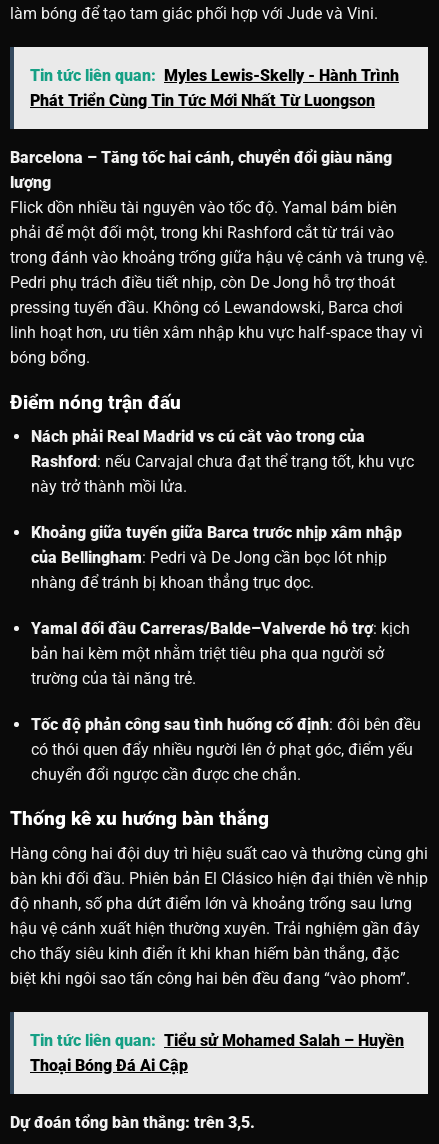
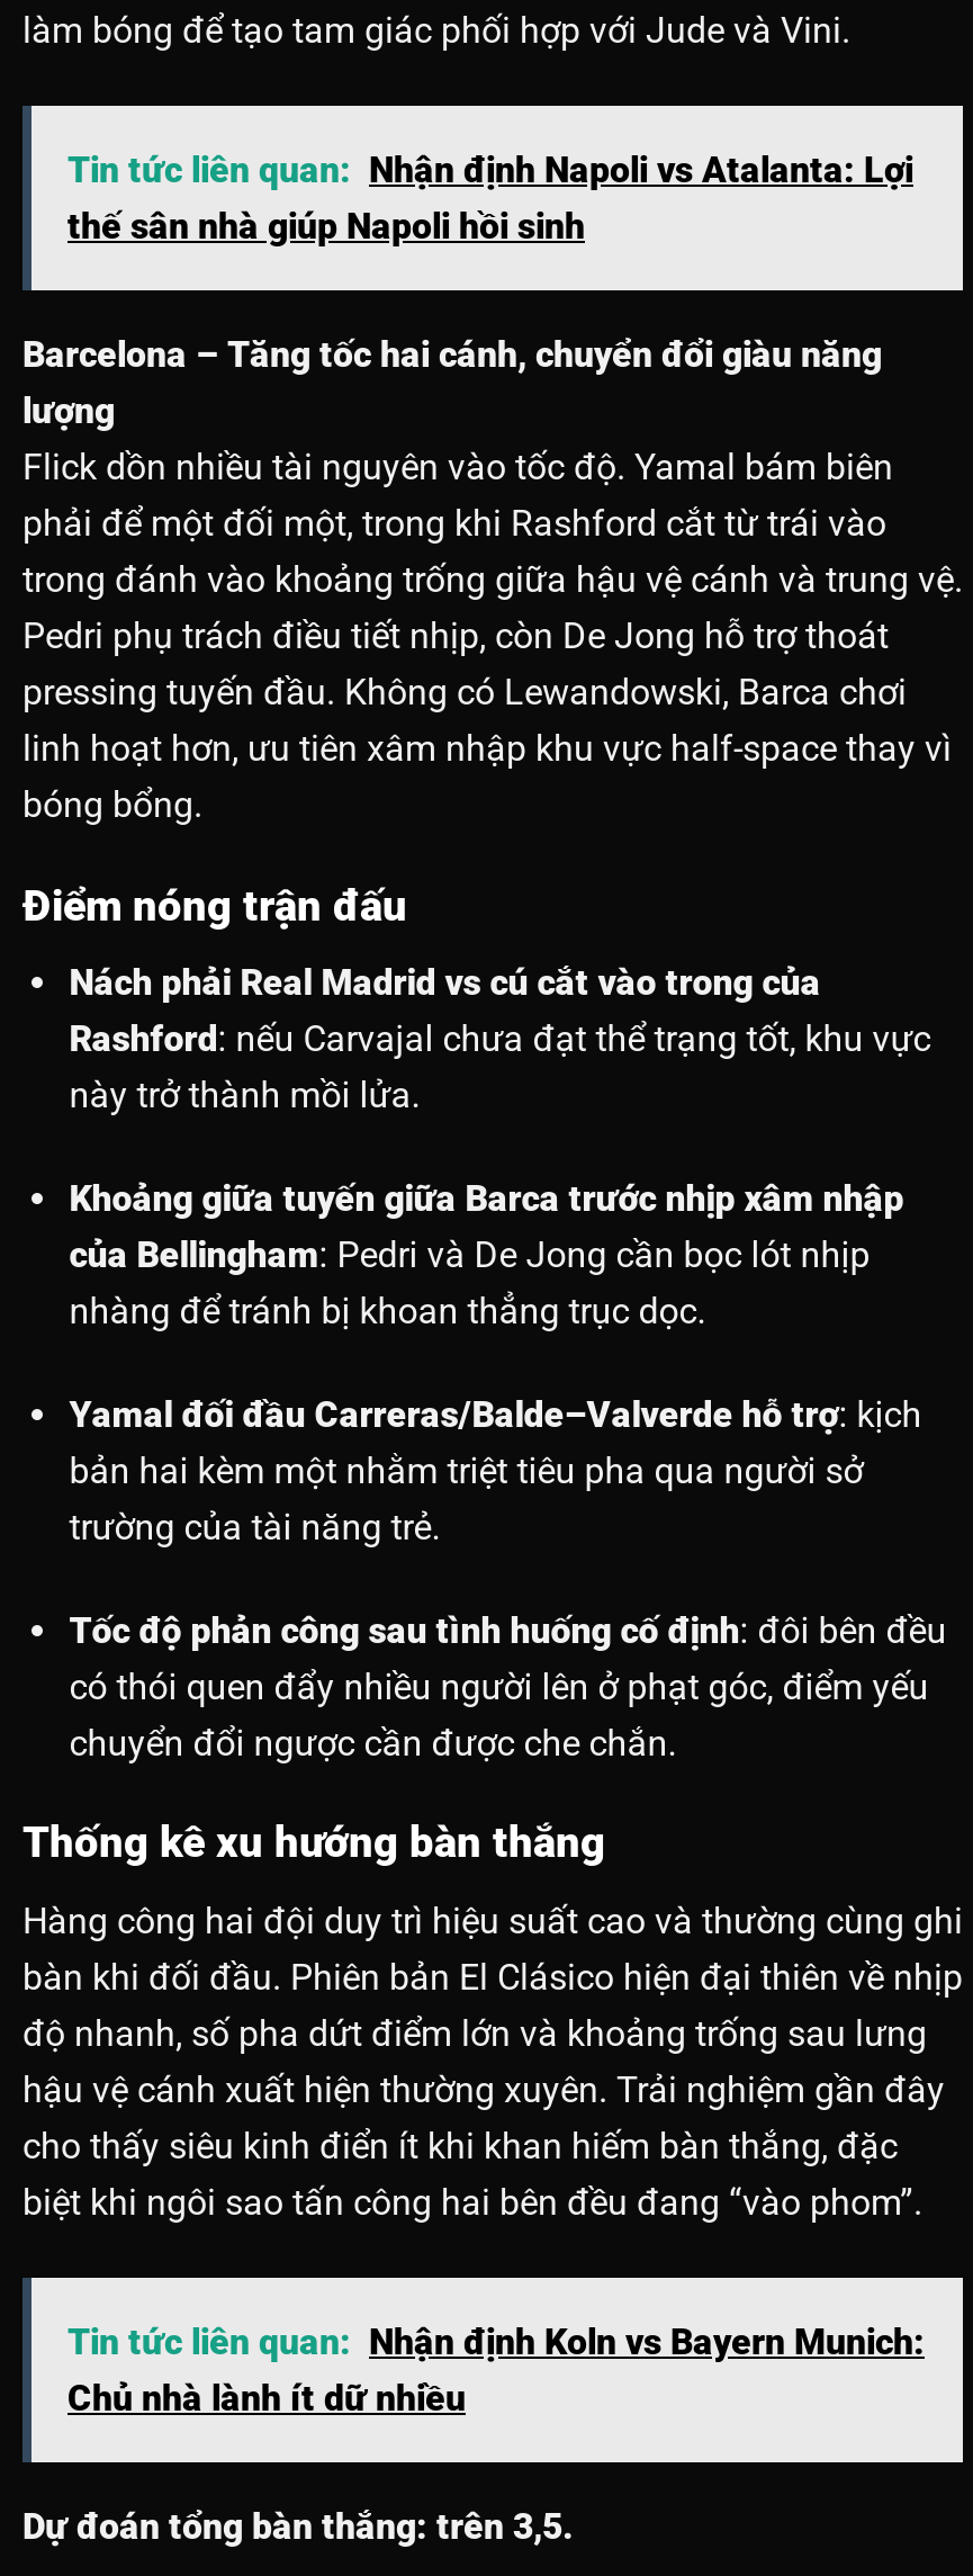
[30,66,399,110] Tin tức liên quan: Myles Lewis-Skelly - Hành Trình | Phát Triển Cùng Tin Tức Mới Nhất Từ Luongson -> [67,148,913,247] Tin tức liên quan: Nhận định Napoli vs Atalanta: Lợi | thế sân nhà giúp Napoli hồi sinh
[30,1031,404,1075] Tin tức liên quan: Tiểu sử Mohamed Salah – Huyền | Thoại Bóng Đá Ai Cập -> [67,2320,925,2419] Tin tức liên quan: Nhận định Koln vs Bayern Munich: | Chủ nhà lành ít dữ nhiều

